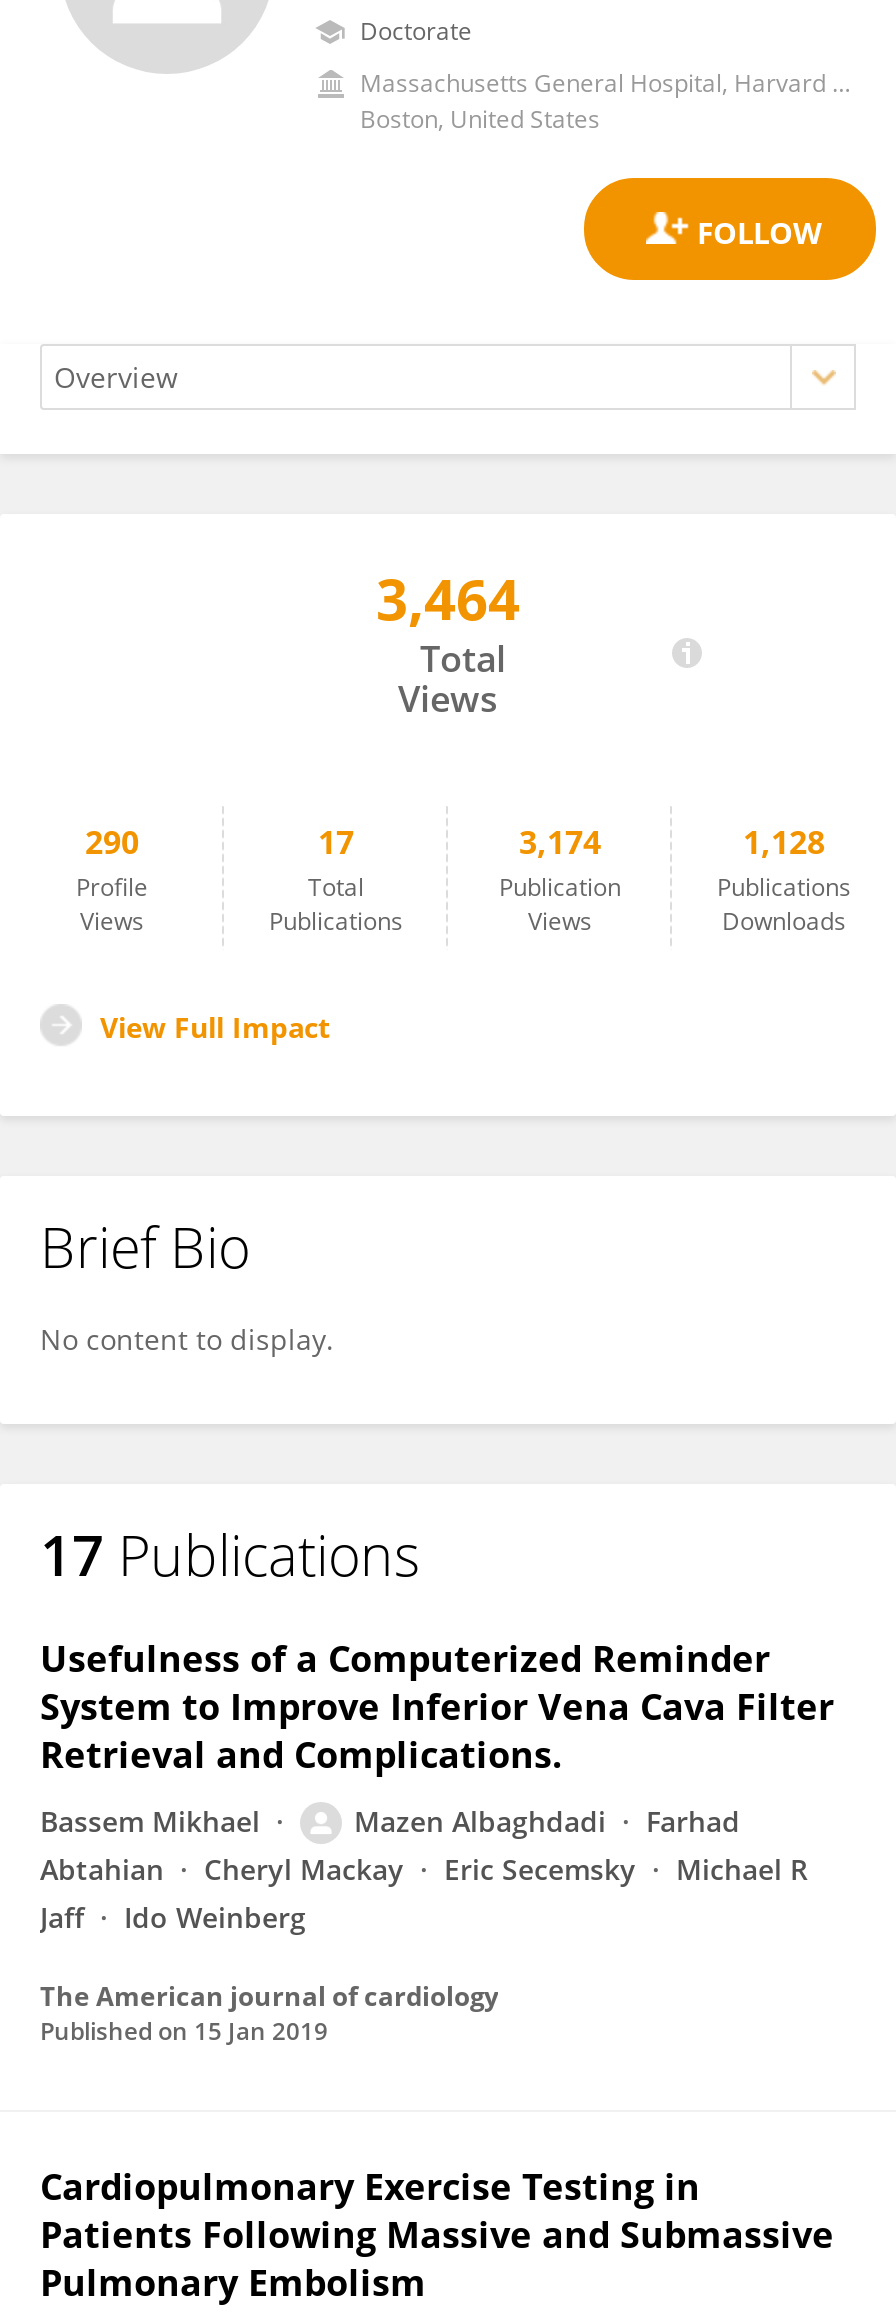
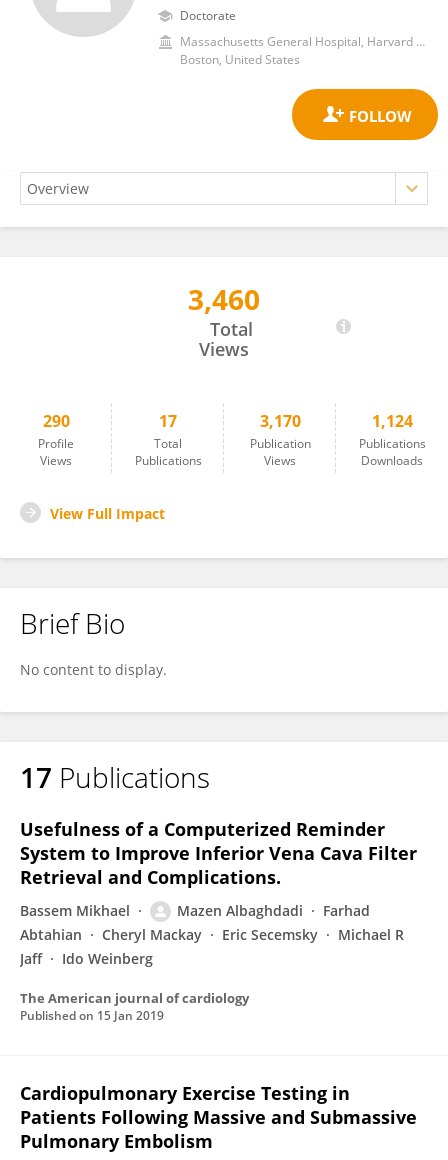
[376,560,520,636] 3,464 -> [188,280,260,318] 3,460
[519,820,601,864] 3,174 -> [259,410,300,432] 3,170
[743,820,825,864] 1,128 -> [371,410,412,432] 1,124

